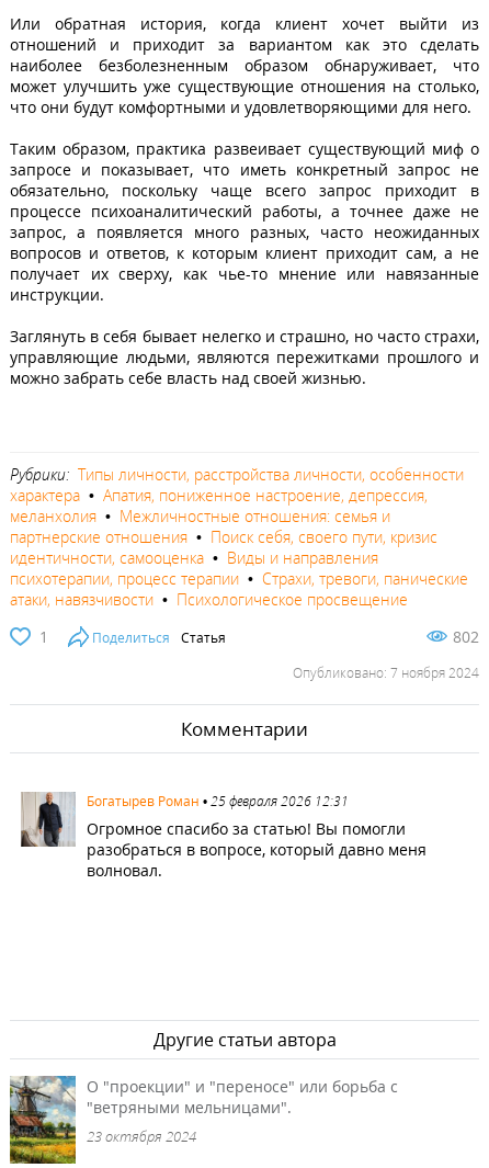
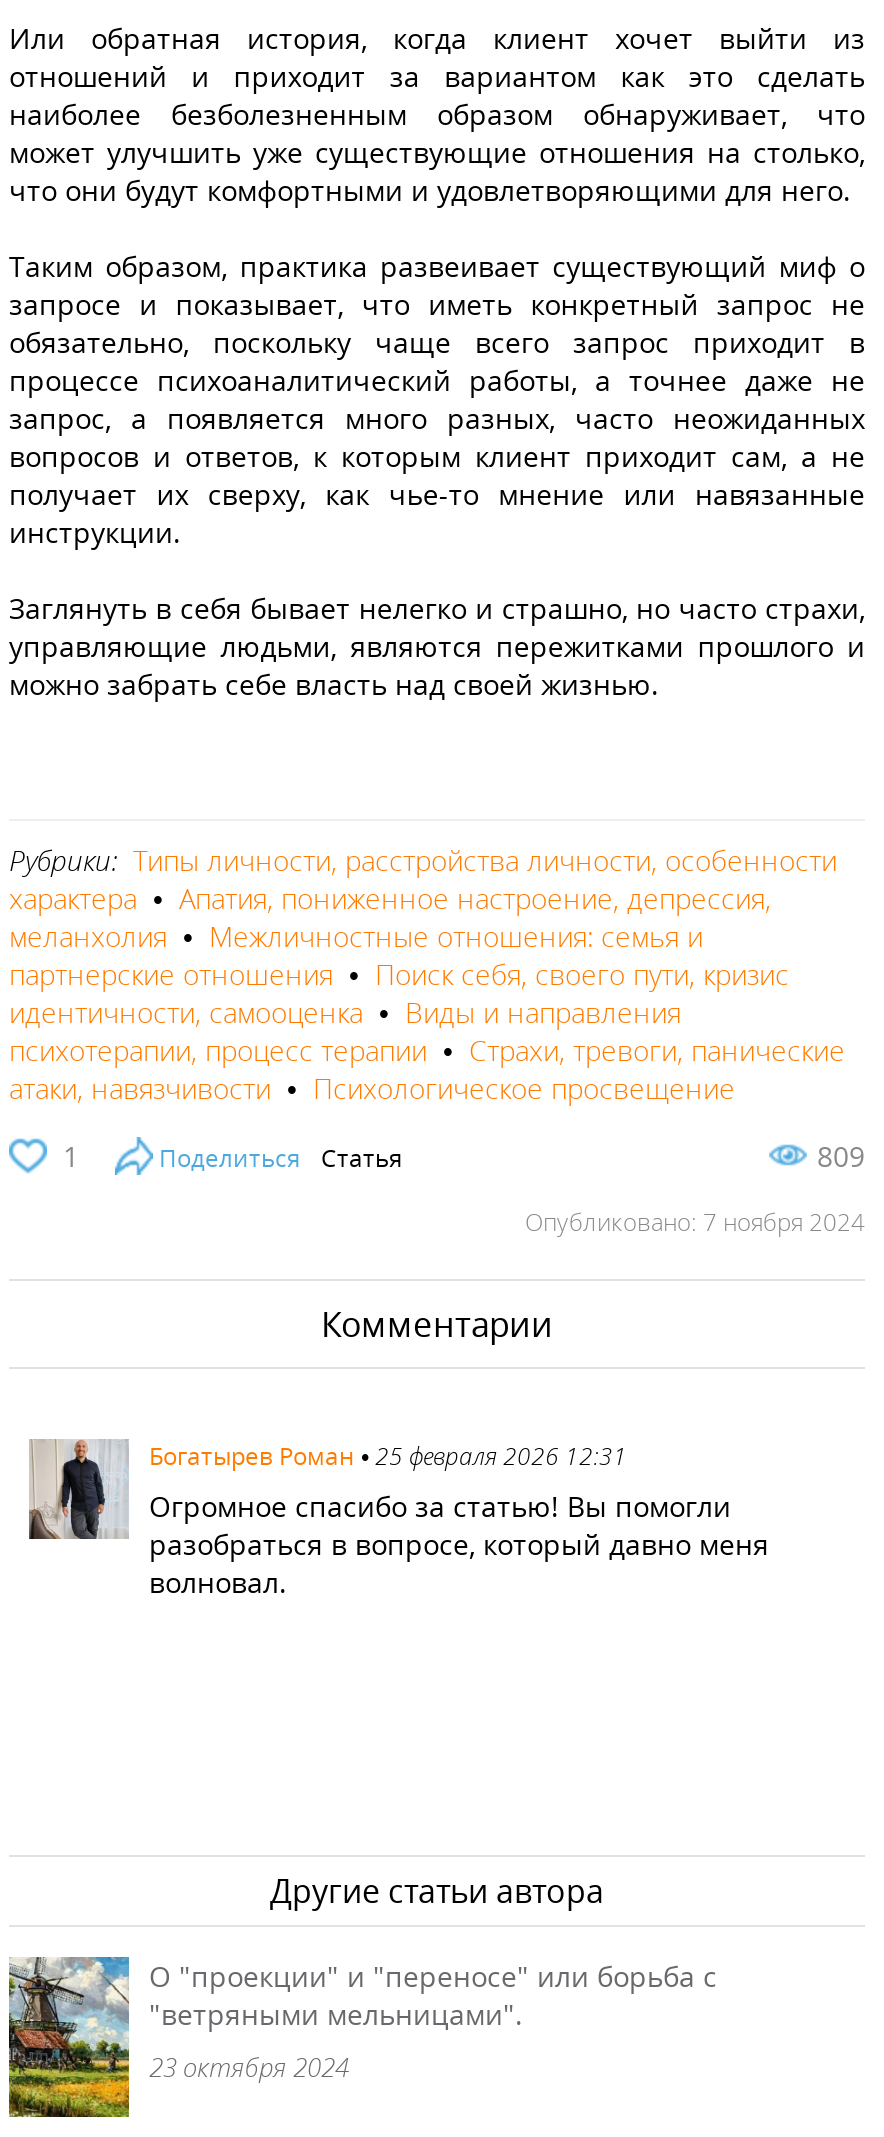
[453,626,479,647] 802 -> [817,1137,865,1175] 809

